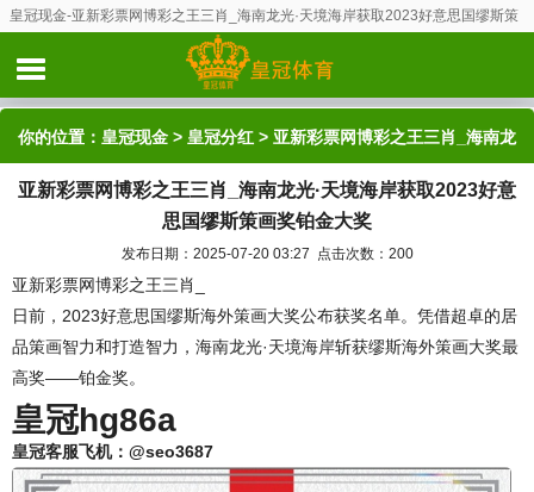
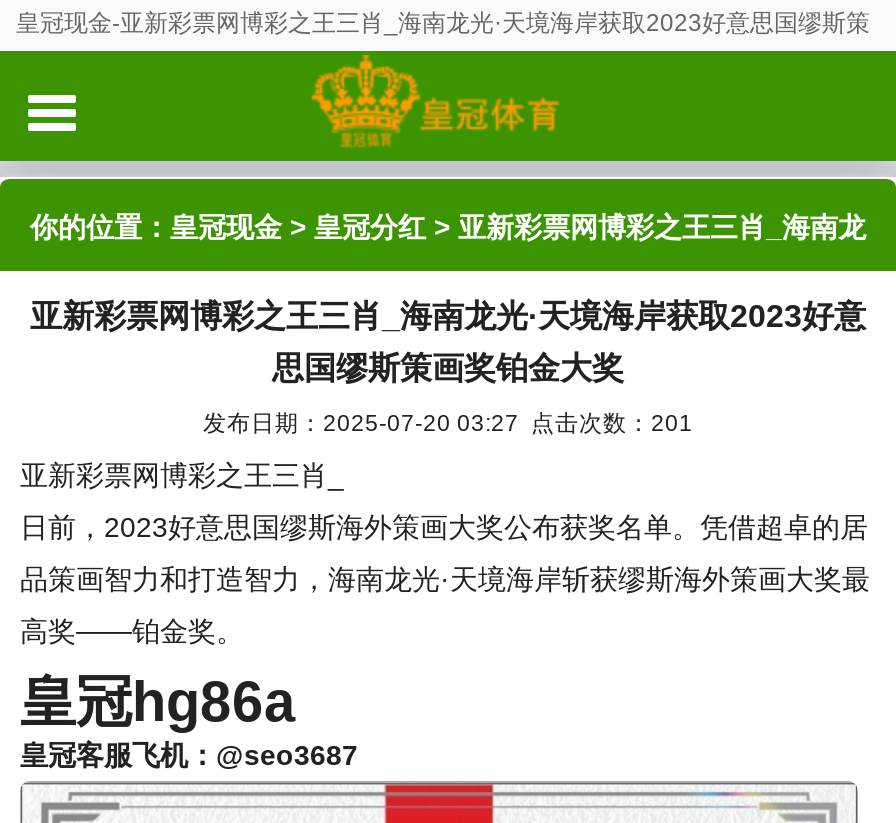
[121,245,413,261] 发布日期：2025-07-20 03:27 点击次数：200 -> [203,409,693,435] 发布日期：2025-07-20 03:27 点击次数：201

